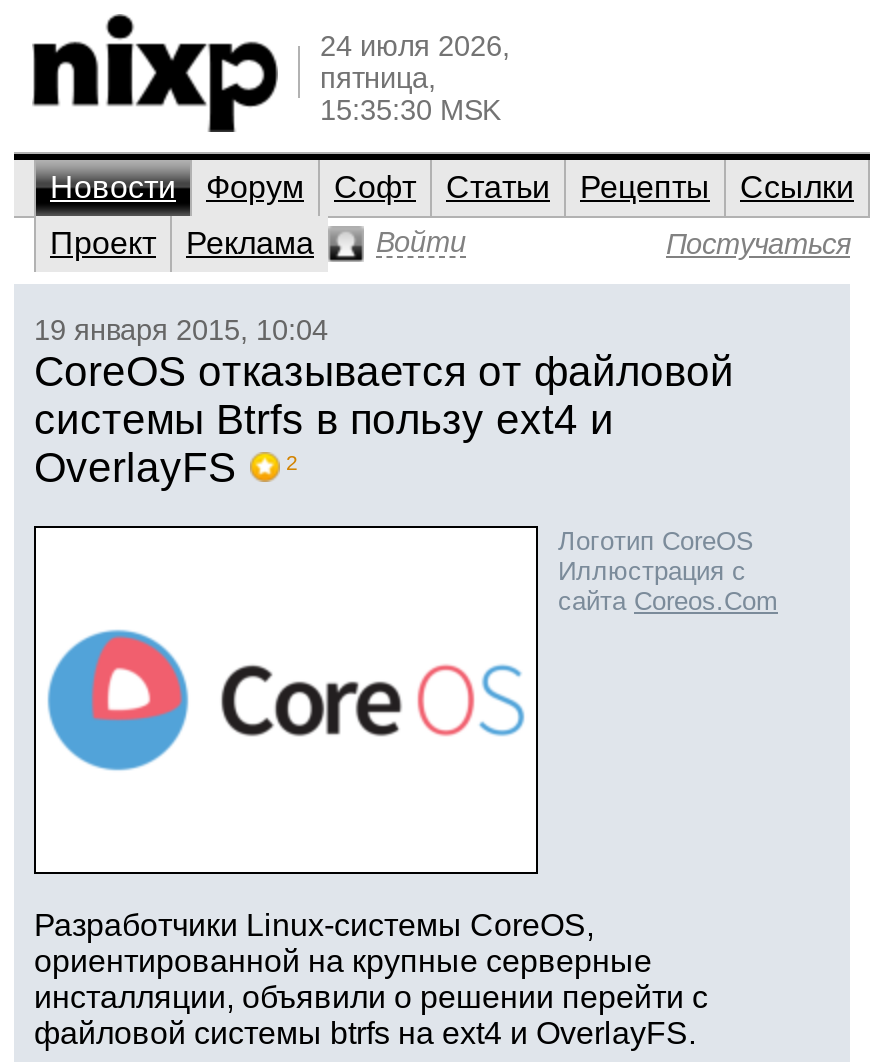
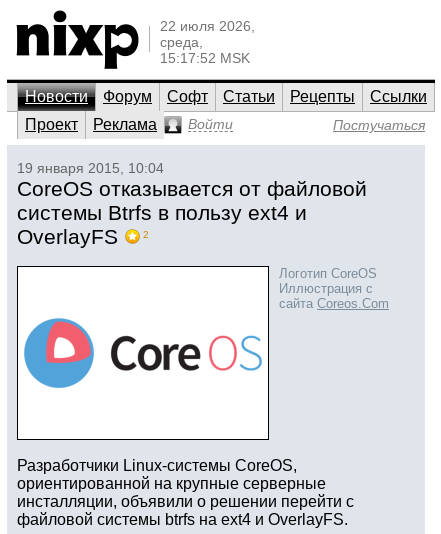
[320,30,510,126] 24 июля 2026, | пятница, | 15:35:30 MSK -> [160,18,255,66] 22 июля 2026, | среда, | 15:17:52 MSK

